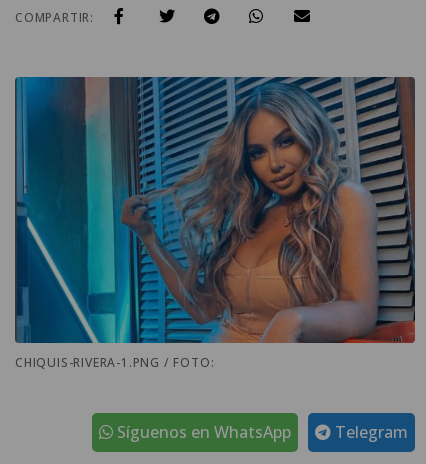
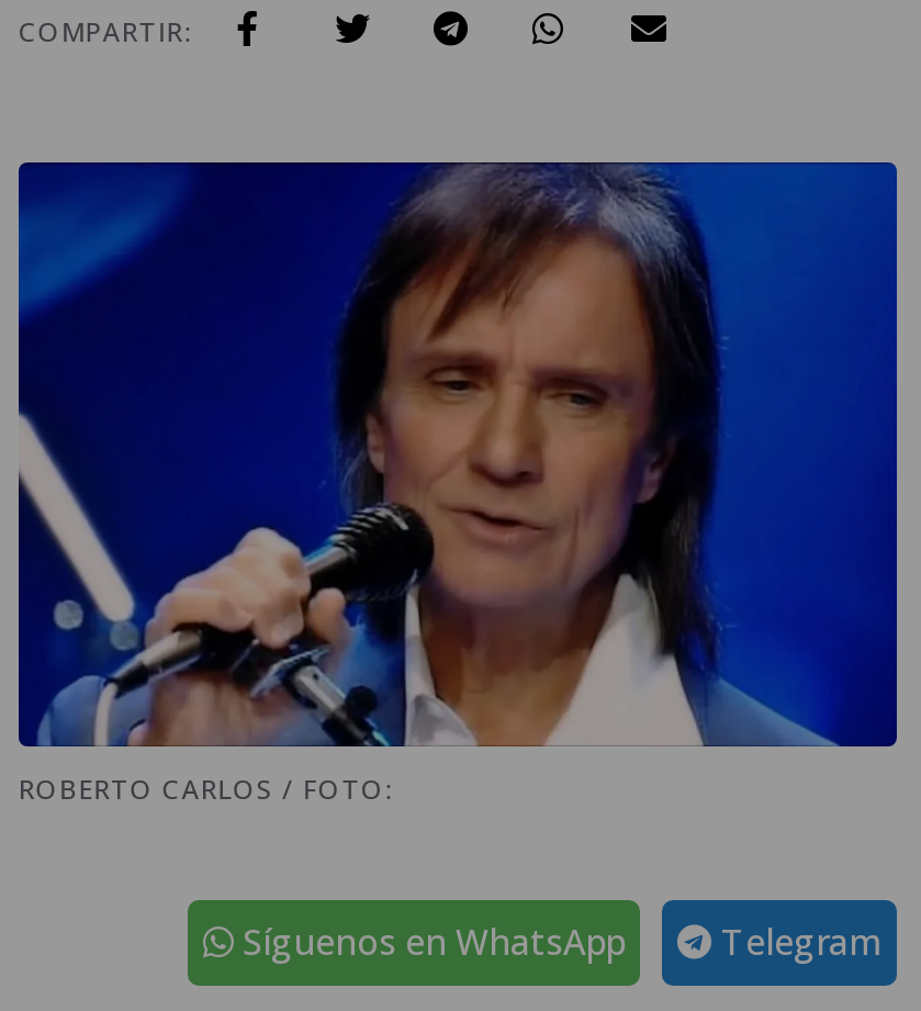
[14,76,416,371] [image] | CHIQUIS-RIVERA-1.PNG / FOTO: -> [16,160,899,808] [image] | ROBERTO CARLOS / FOTO:

